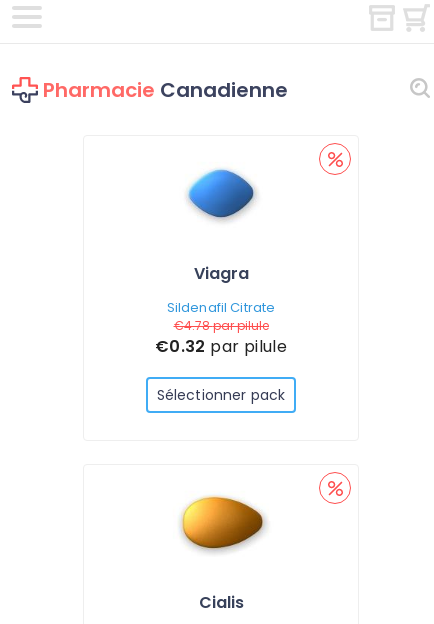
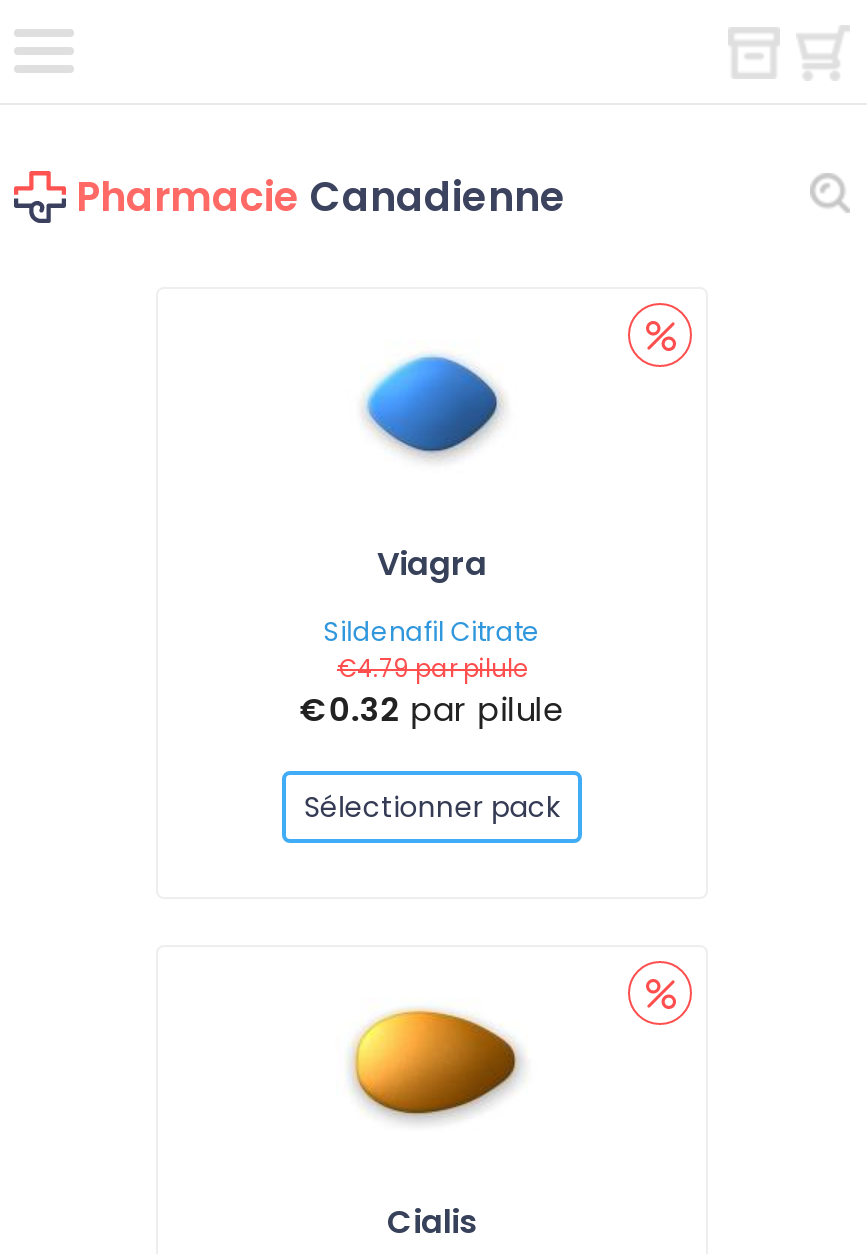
[173,317,268,334] €4.78par pilule -> [337,651,527,685] €4.79par pilule

